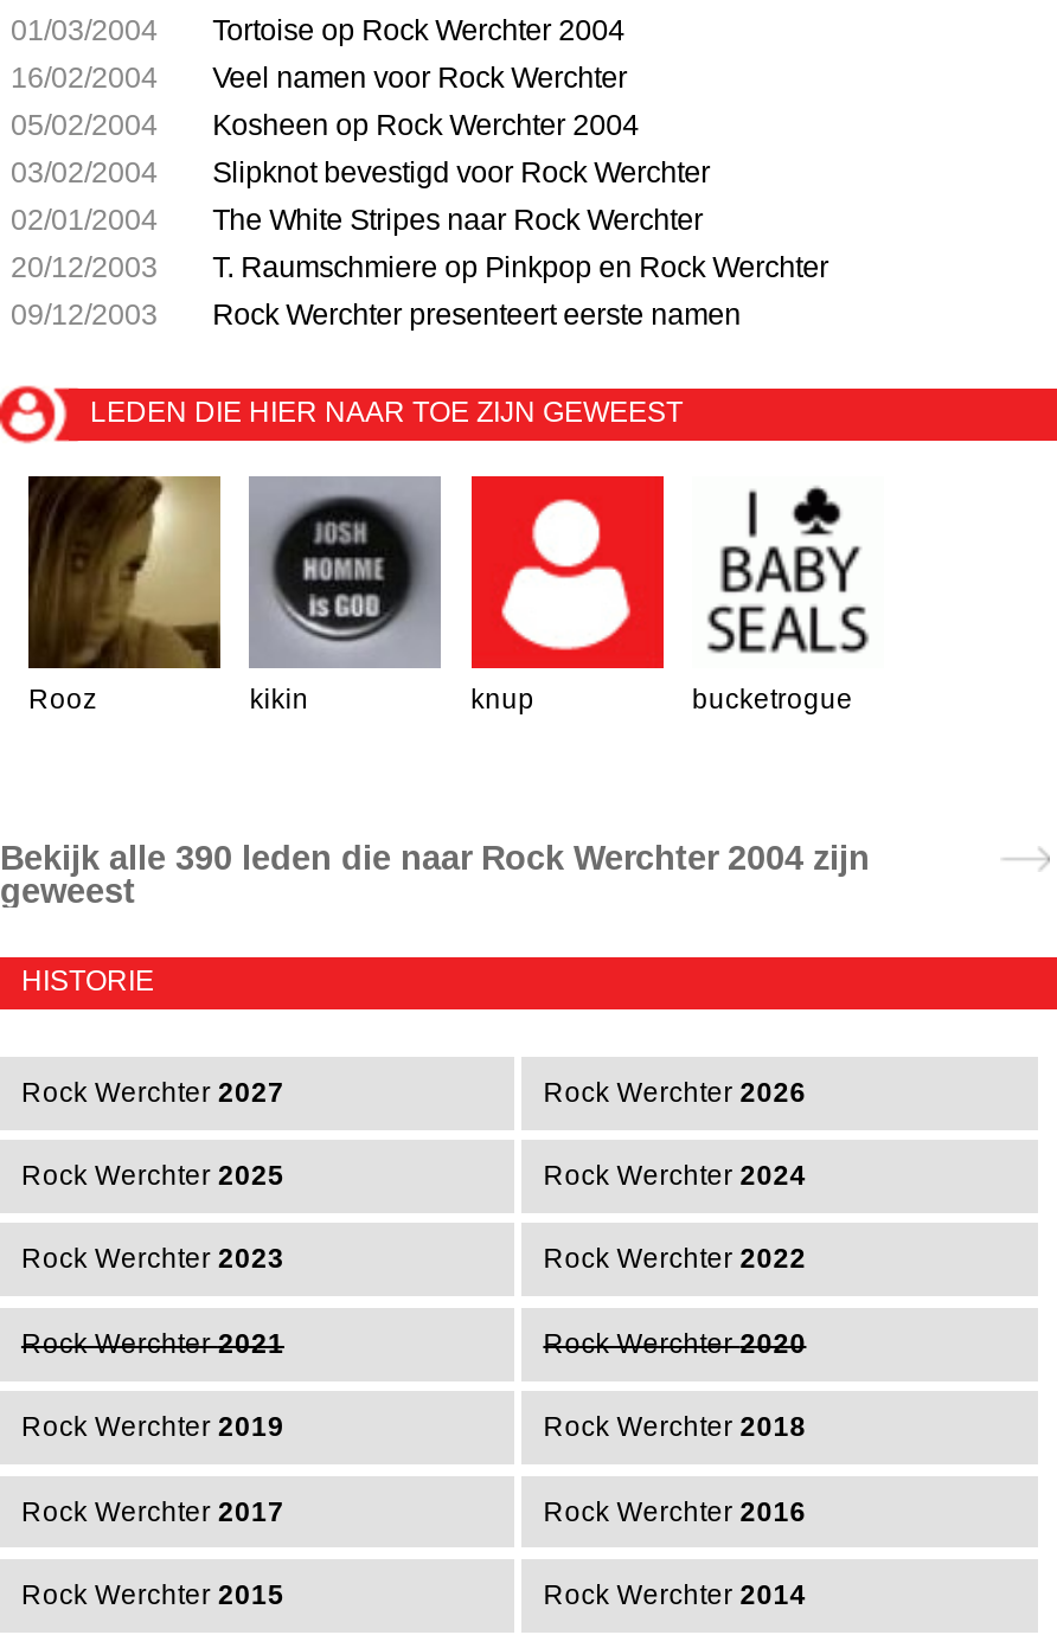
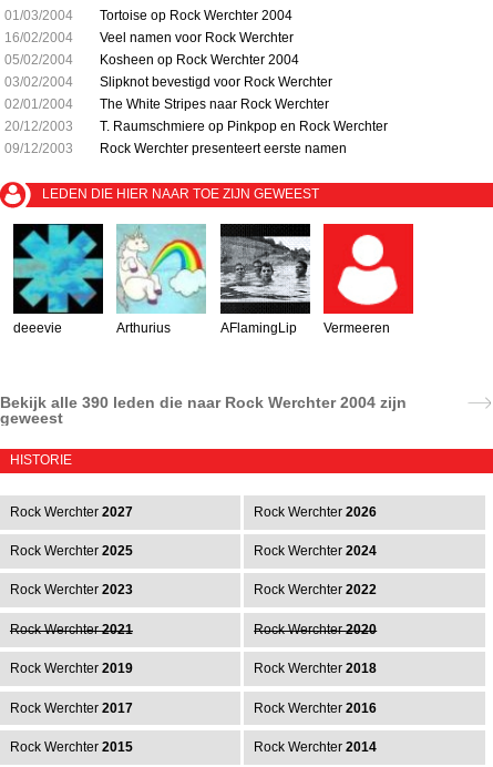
[26,474,853,714] [image] | Rooz | kikin | knup | bucketrogue -> [12,223,390,335] [image] | deeevie | Arthurius | AFlamingLip | Vermeeren
[249,476,441,668] [image] -> [116,224,206,314] [image]
[469,474,666,668] [image] -> [219,223,311,314] [image]
[692,476,884,668] [image] -> [322,223,414,314] [image]

